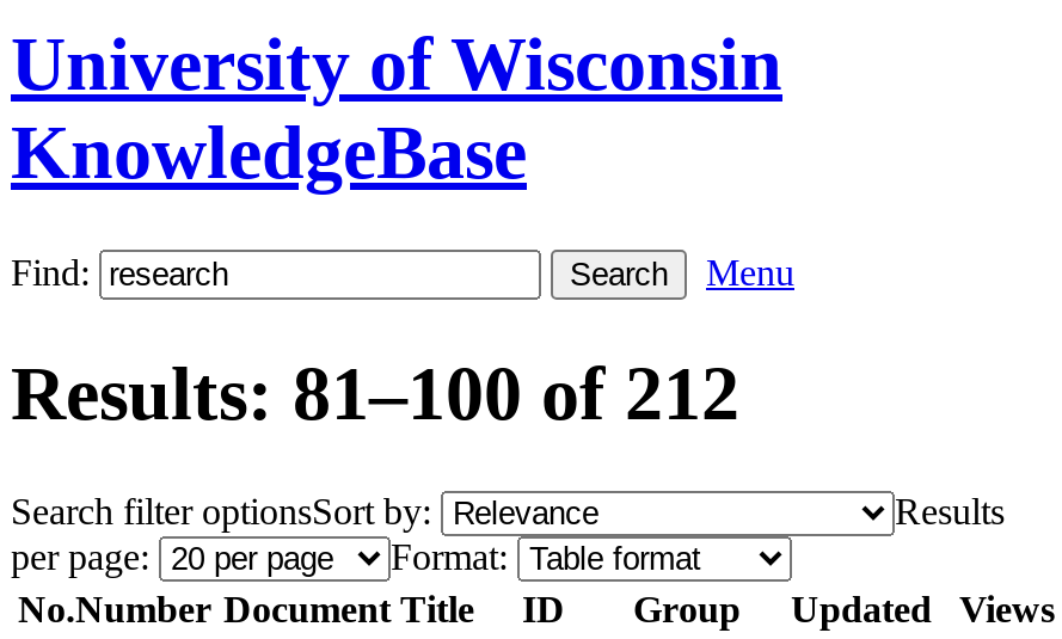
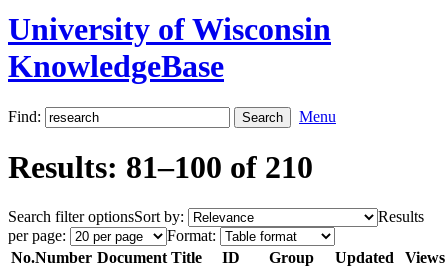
[11,351,739,437] Results: 81–100 of 212 -> [8,149,313,185] Results: 81–100 of 210

